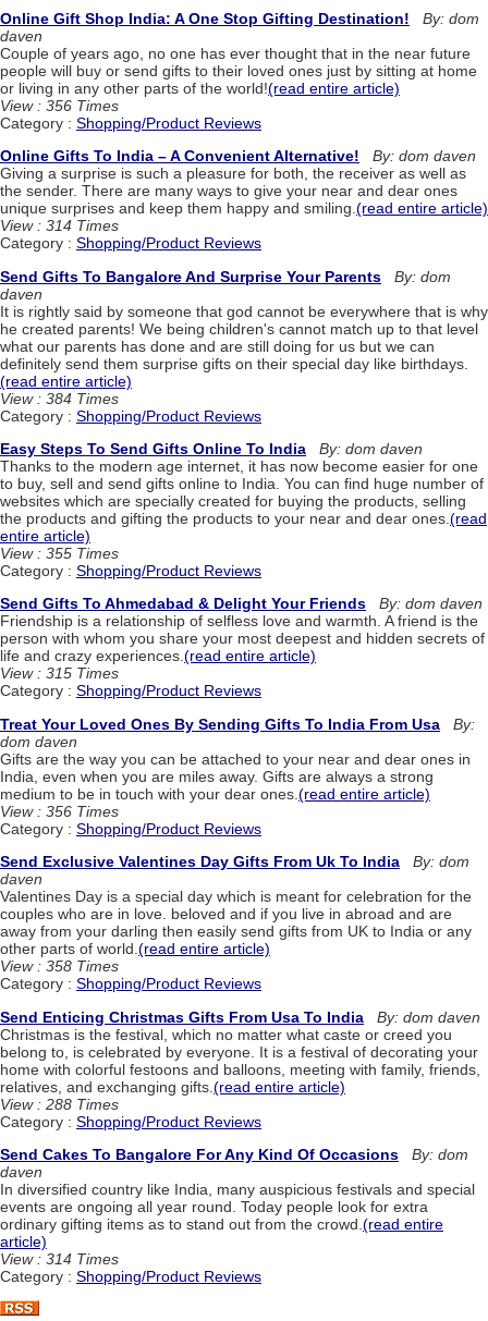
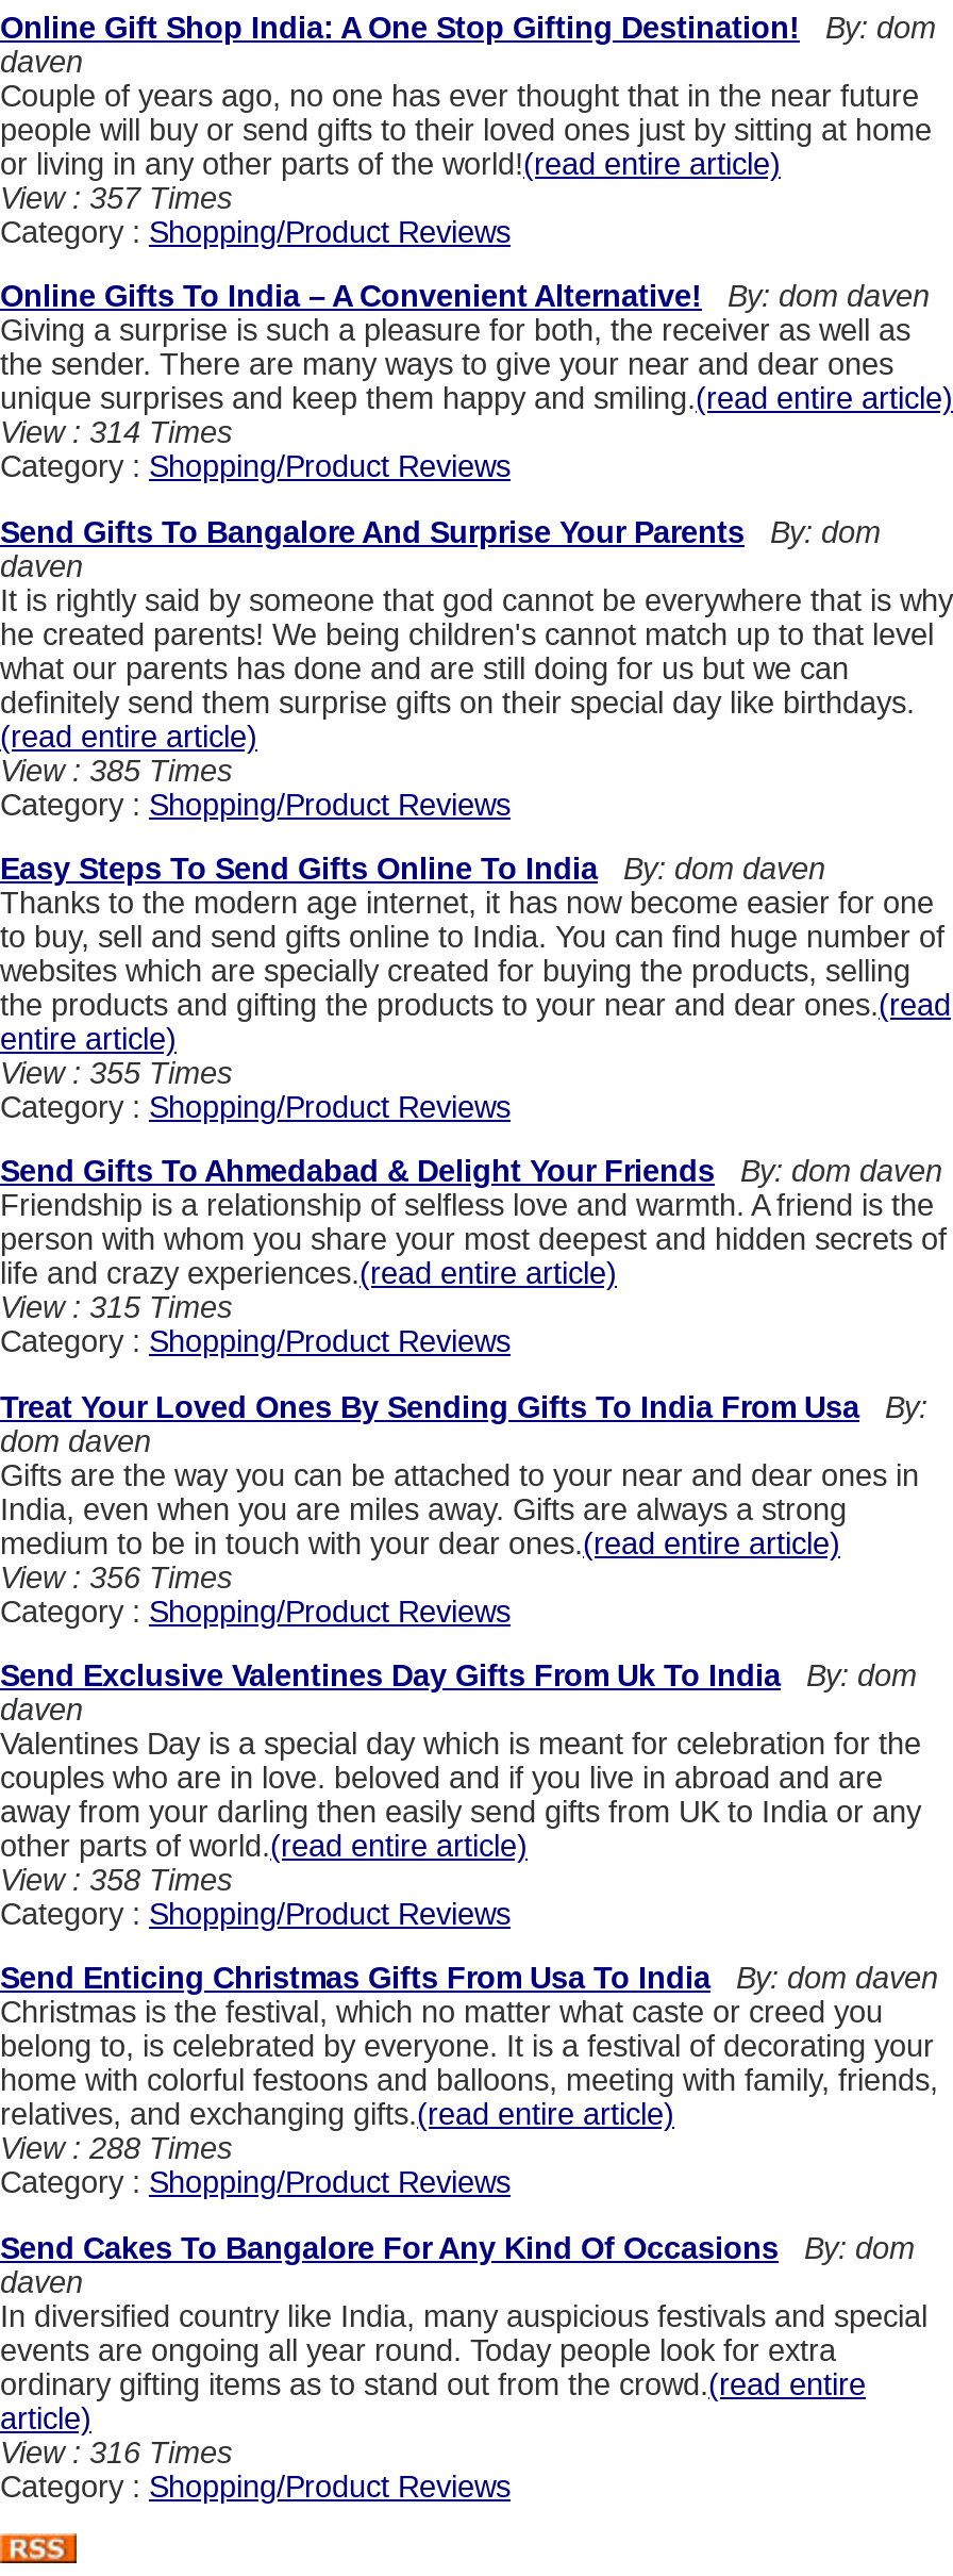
[0,97,119,114] View : 356 Times -> [0,181,232,215] View : 357 Times
[0,390,119,407] View : 384 Times -> [0,753,232,787] View : 385 Times
[0,1250,119,1268] View : 314 Times -> [0,2435,232,2470] View : 316 Times

